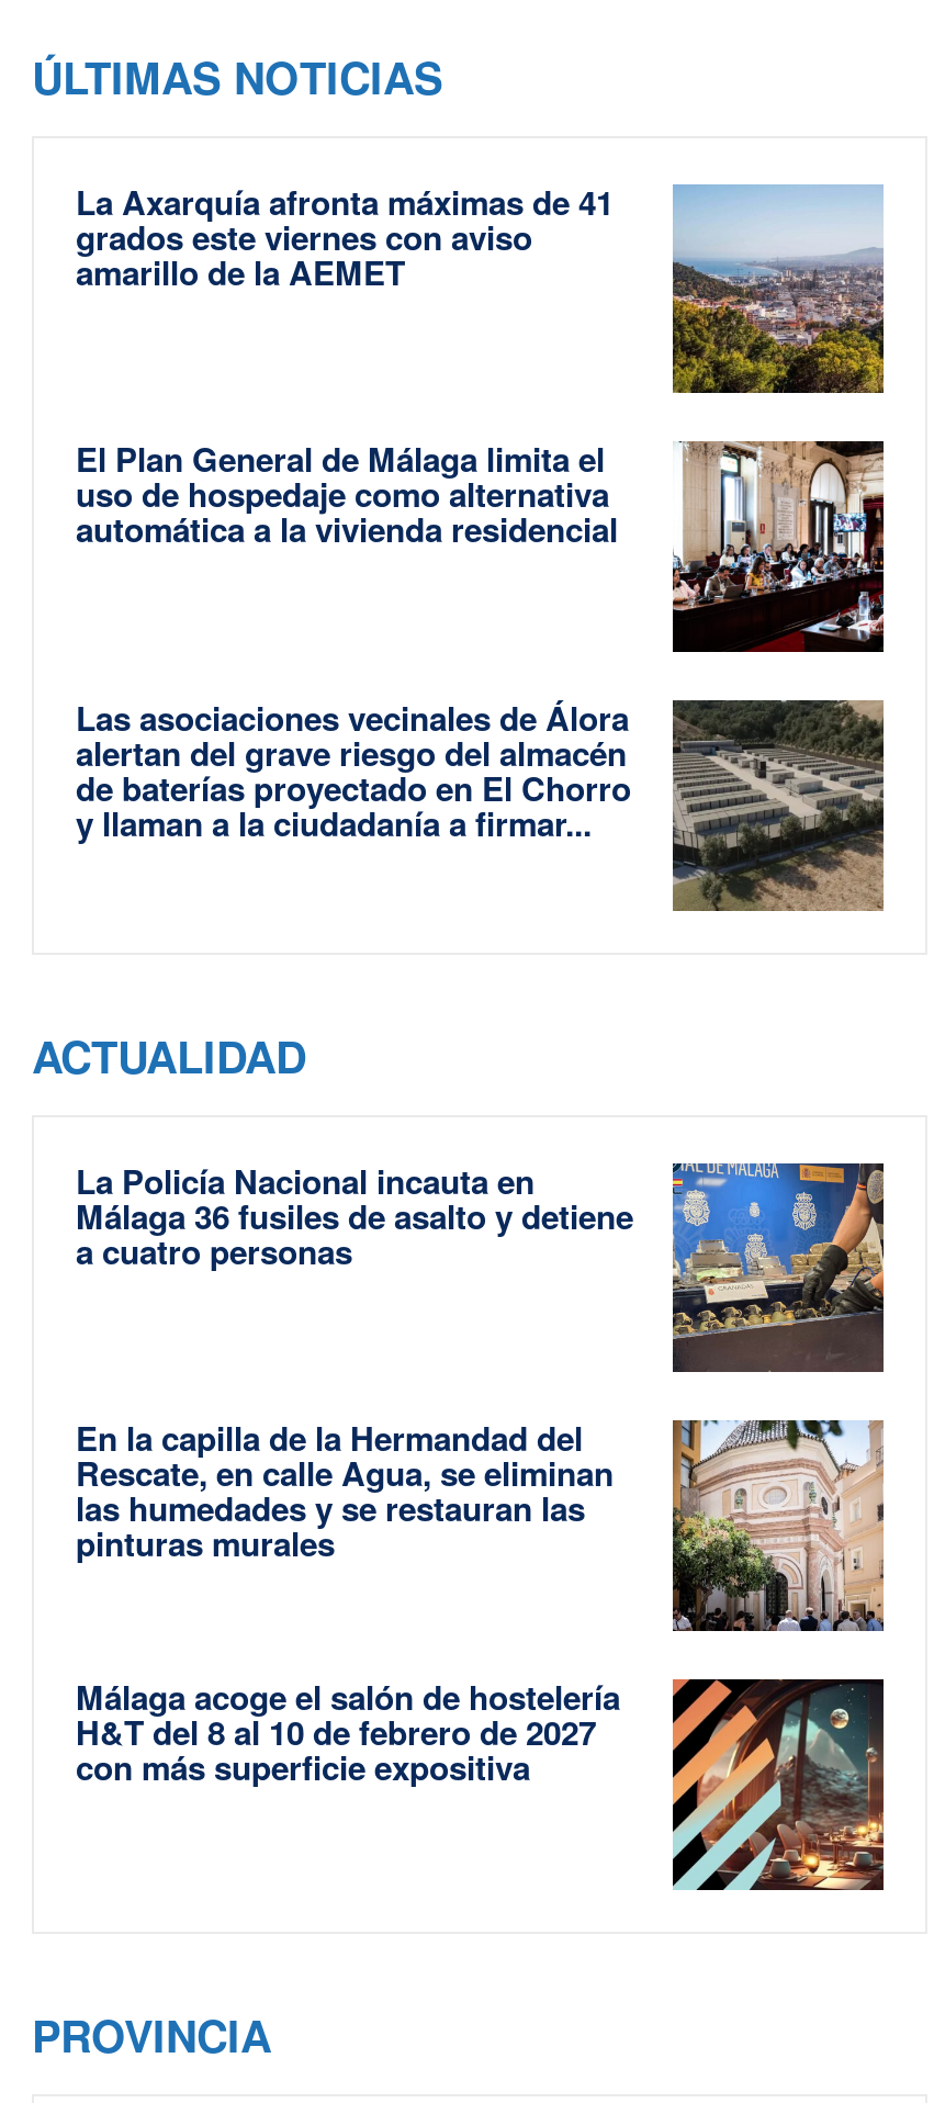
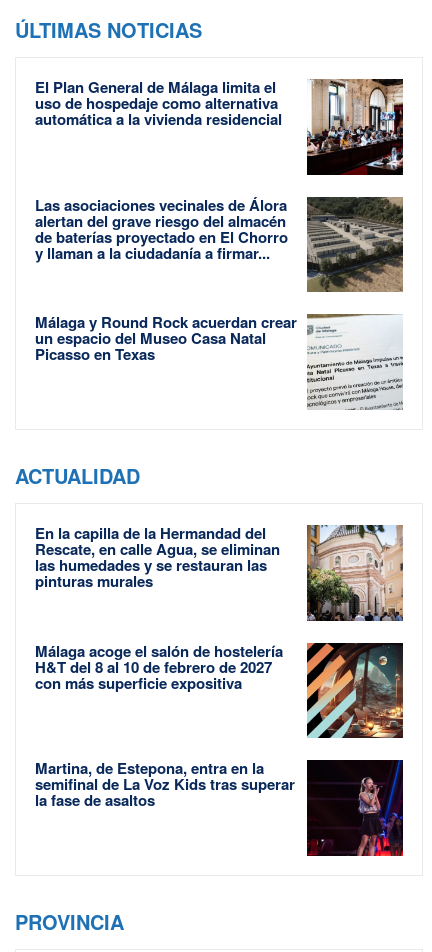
[76,177,886,396] [image] | La Axarquía afronta máximas de 41 | grados este viernes con aviso | amarillo de la AEMET -> none
moved [76,435,888,847] -> [35,76,405,264]: [image] | El Plan General de Málaga limita el | uso de hospedaje como alternativa | automática a la vivienda residencial | Las asociaciones vecinales de Álora | alertan del grave riesgo del almacén | de baterías proyectado en El Chorro | y llaman a la ciudadanía a firmar...
none -> [35,311,403,410] [image] | Málaga y Round Rock acuerdan crear | un espacio del Museo Casa Natal | Picasso en Texas
[76,1156,886,1373] [image] | La Policía Nacional incauta en | Málaga 36 fusiles de asalto y detiene | a cuatro personas -> none
moved [76,1414,888,1791] -> [35,522,405,694]: [image] | En la capilla de la Hermandad del | Rescate, en calle Agua, se eliminan | las humedades y se restauran las | pinturas murales | Málaga acoge el salón de hostelería | H&T del 8 al 10 de febrero de 2027 | con más superficie expositiva
none -> [35,757,404,857] [image] | Martina, de Estepona, entra en la | semifinal de La Voz Kids tras superar | la fase de asaltos

